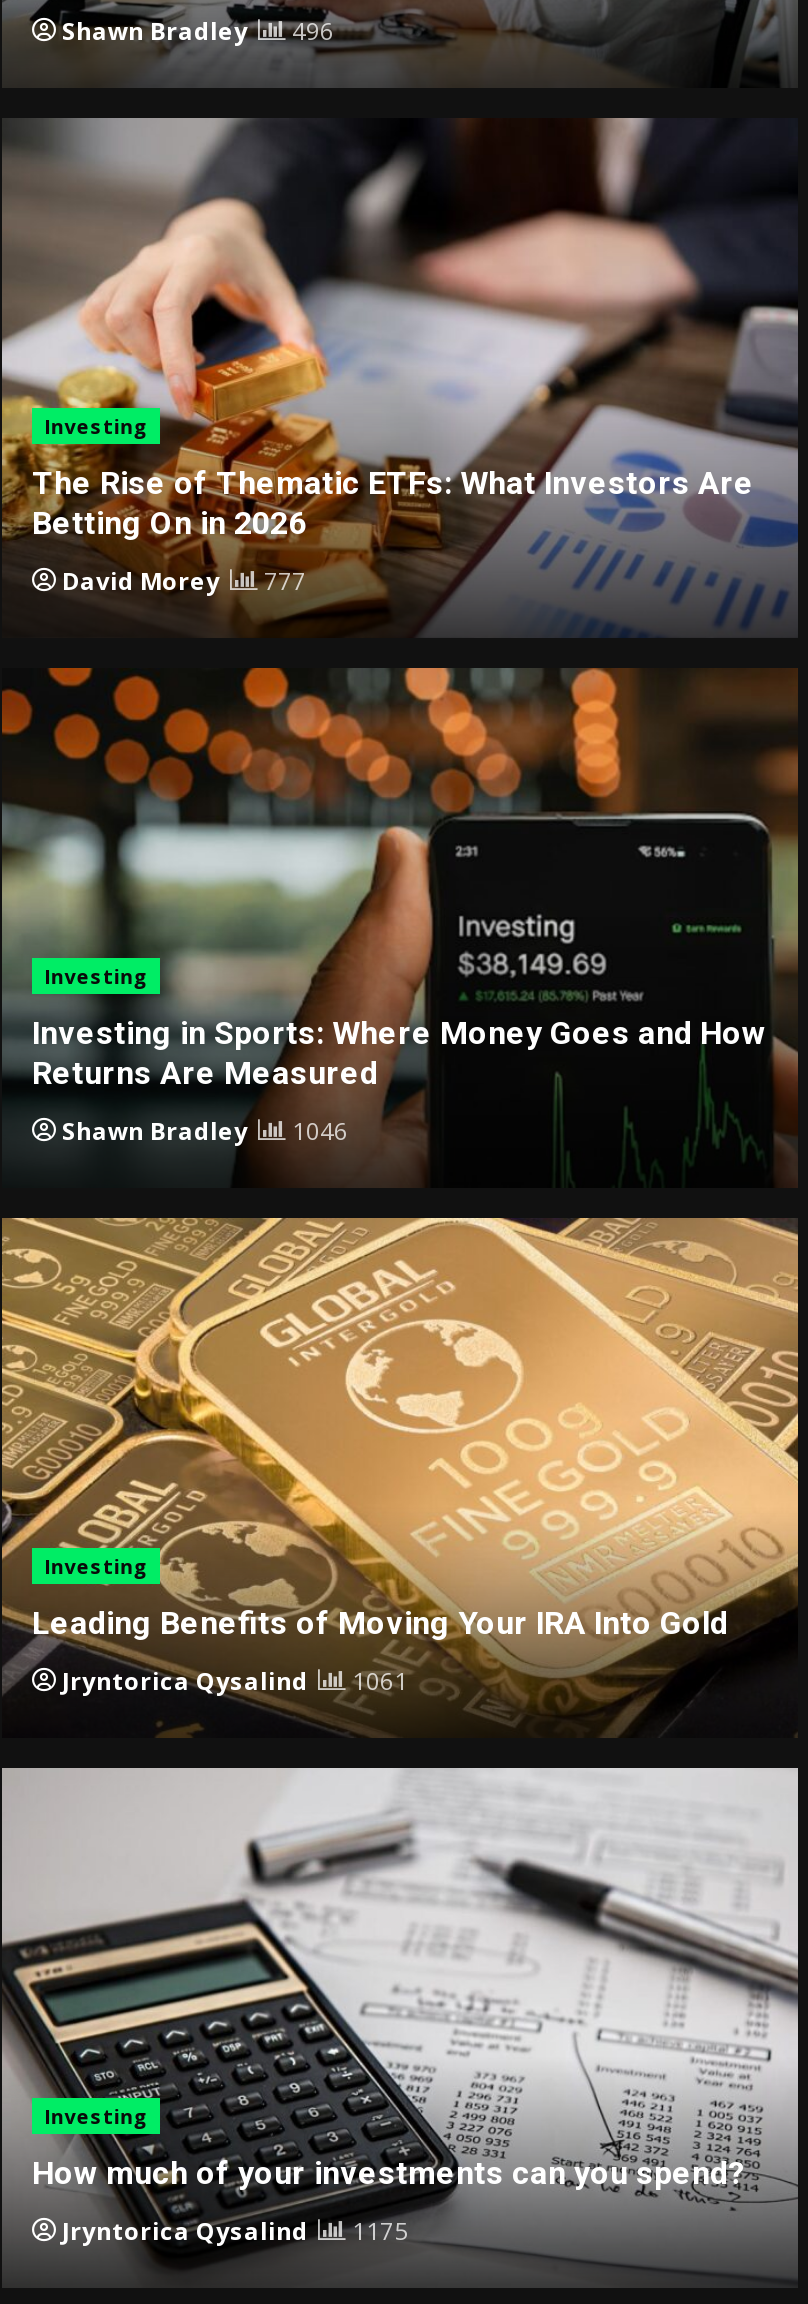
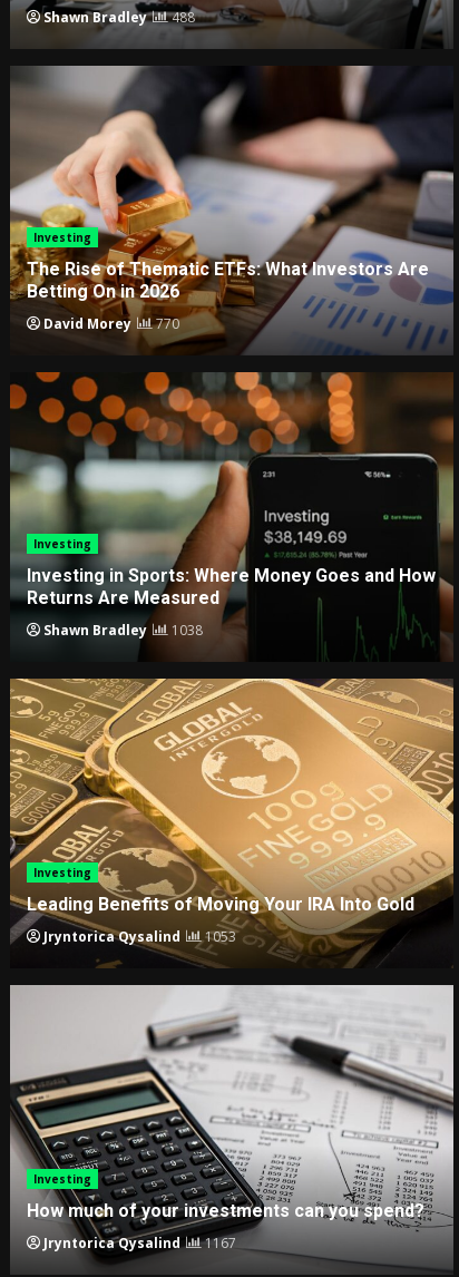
[62,15,334,49] Shawn Bradley 496 -> [43,8,195,27] Shawn Bradley 488
[62,565,306,599] David Morey 777 -> [43,315,179,334] David Morey 770
[62,1115,348,1149] Shawn Bradley 1046 -> [43,621,203,640] Shawn Bradley 1038
[62,1665,408,1699] Jryntorica Qysalind 1061 -> [43,928,236,946] Jryntorica Qysalind 1053
[62,2215,408,2249] Jryntorica Qysalind 1175 -> [43,1234,236,1253] Jryntorica Qysalind 1167

